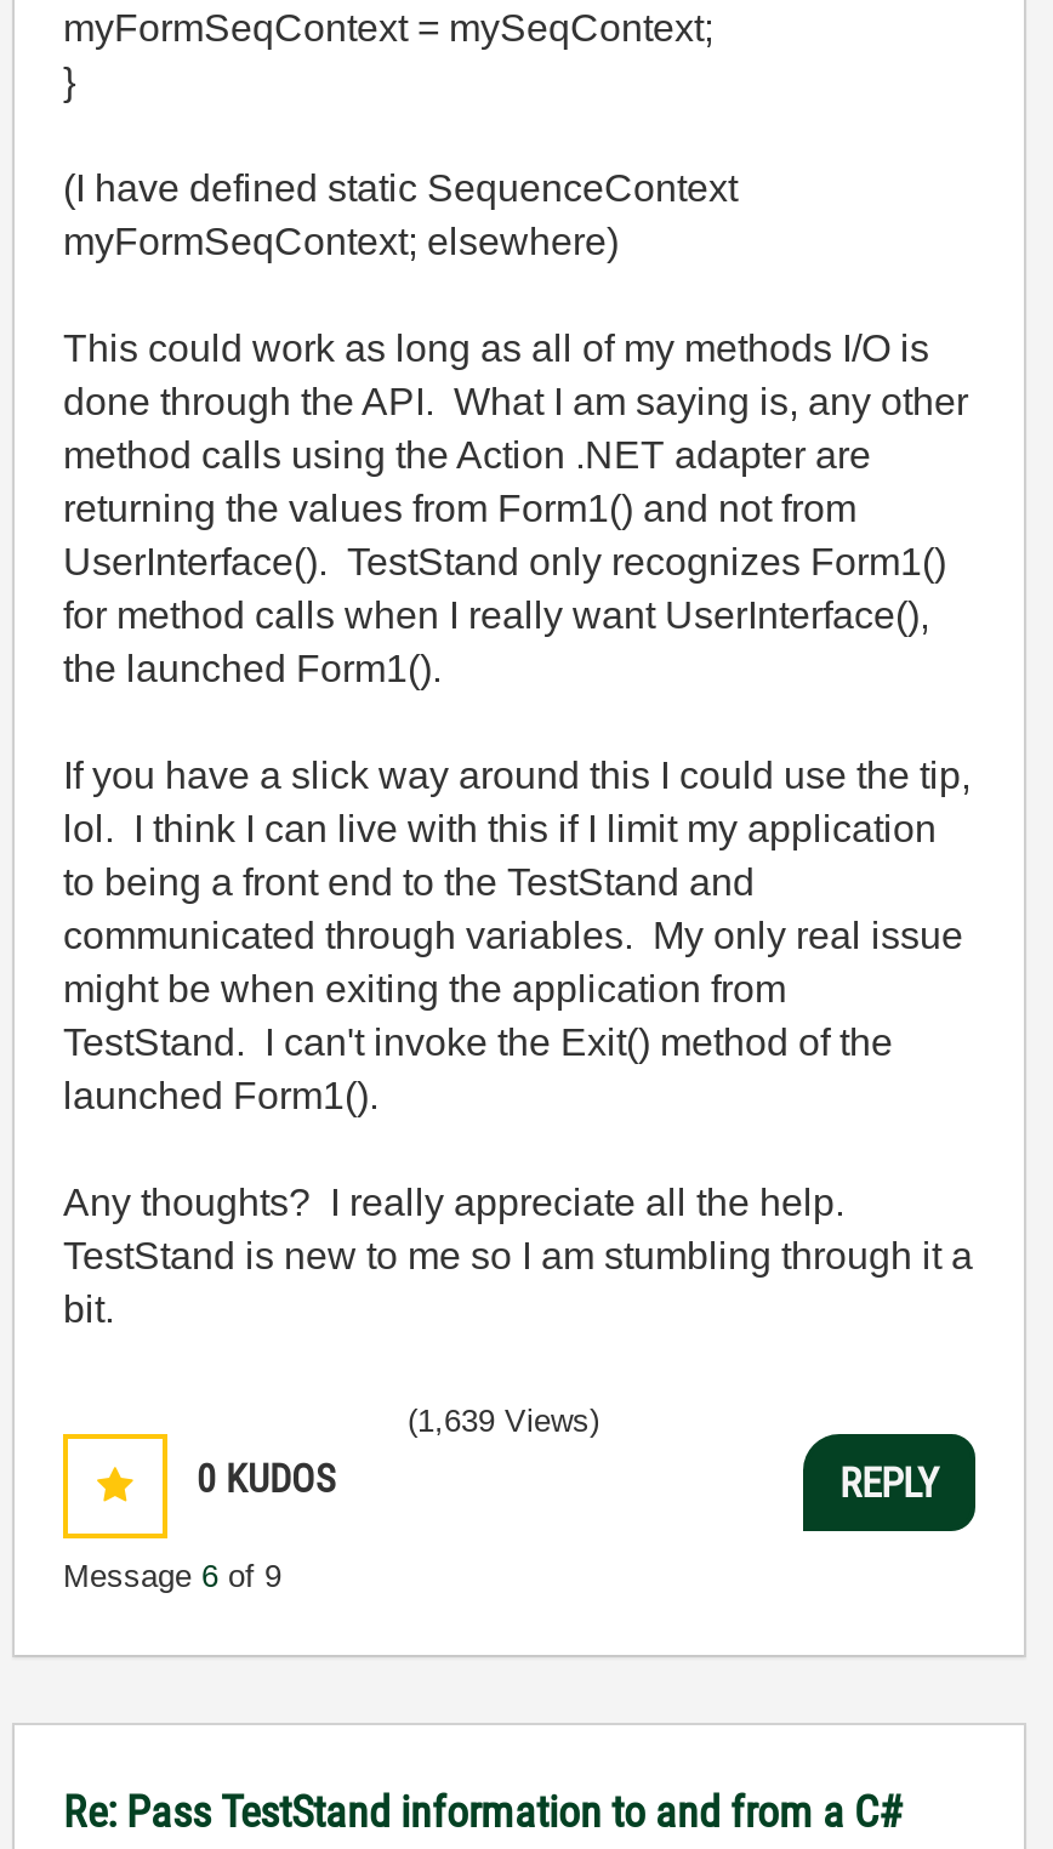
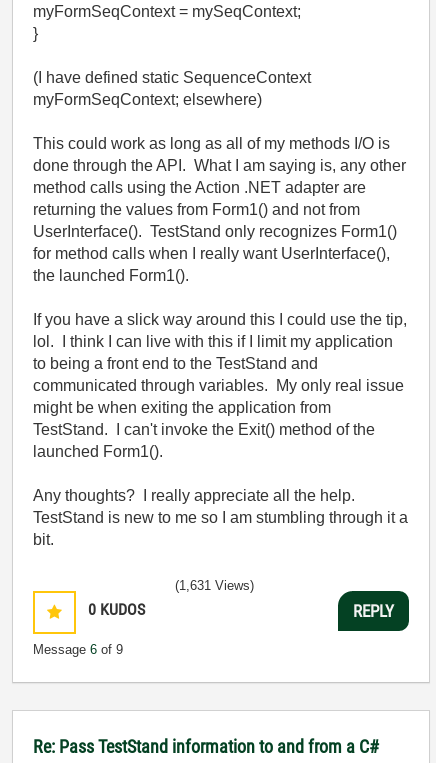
[408,1403,599,1439] (1,639 Views) -> [175,578,254,593] (1,631 Views)

